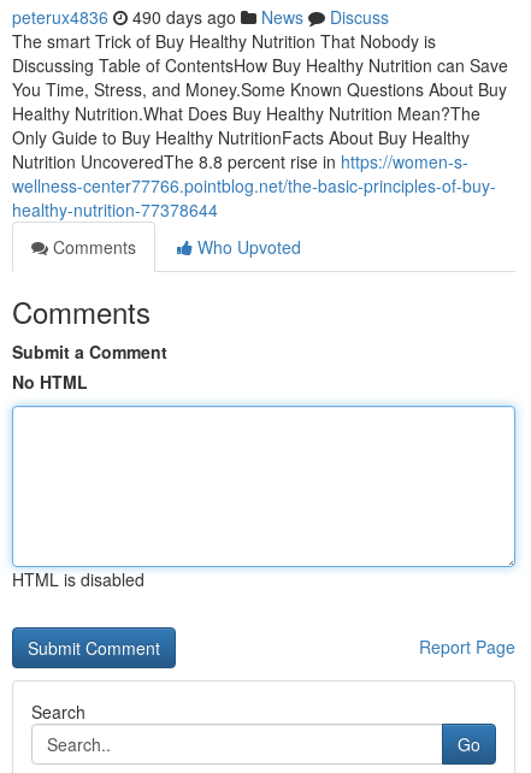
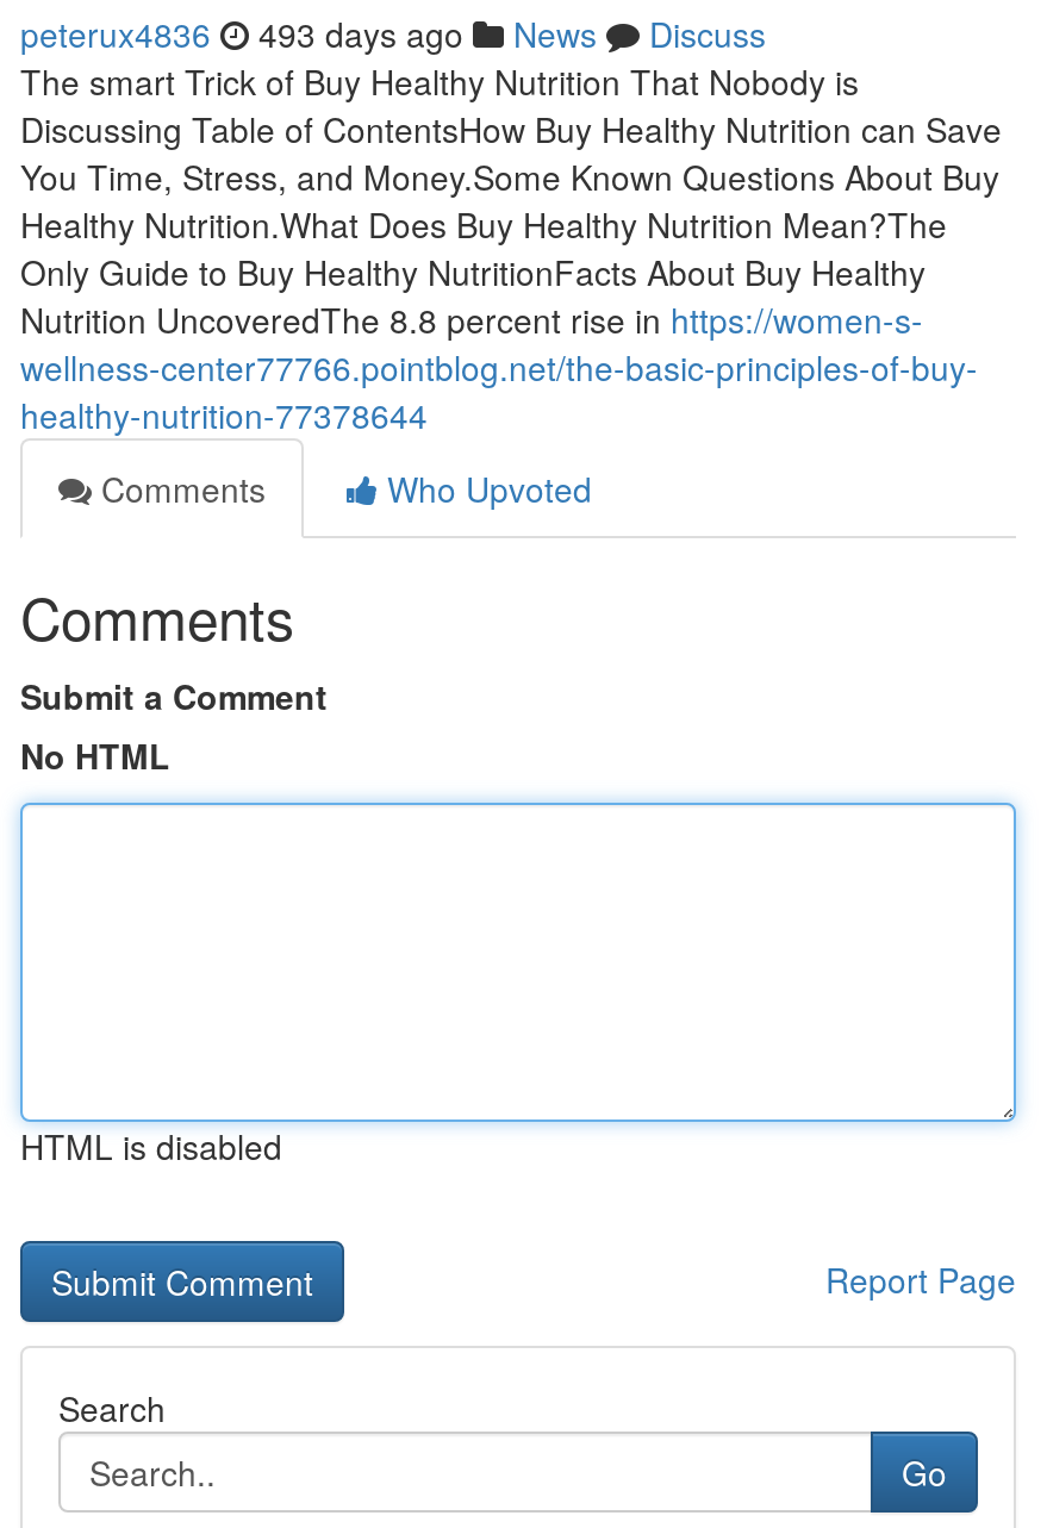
[12,5,389,29] peterux4836 490 days ago News Discuss -> [20,10,766,57] peterux4836 493 days ago News Discuss

